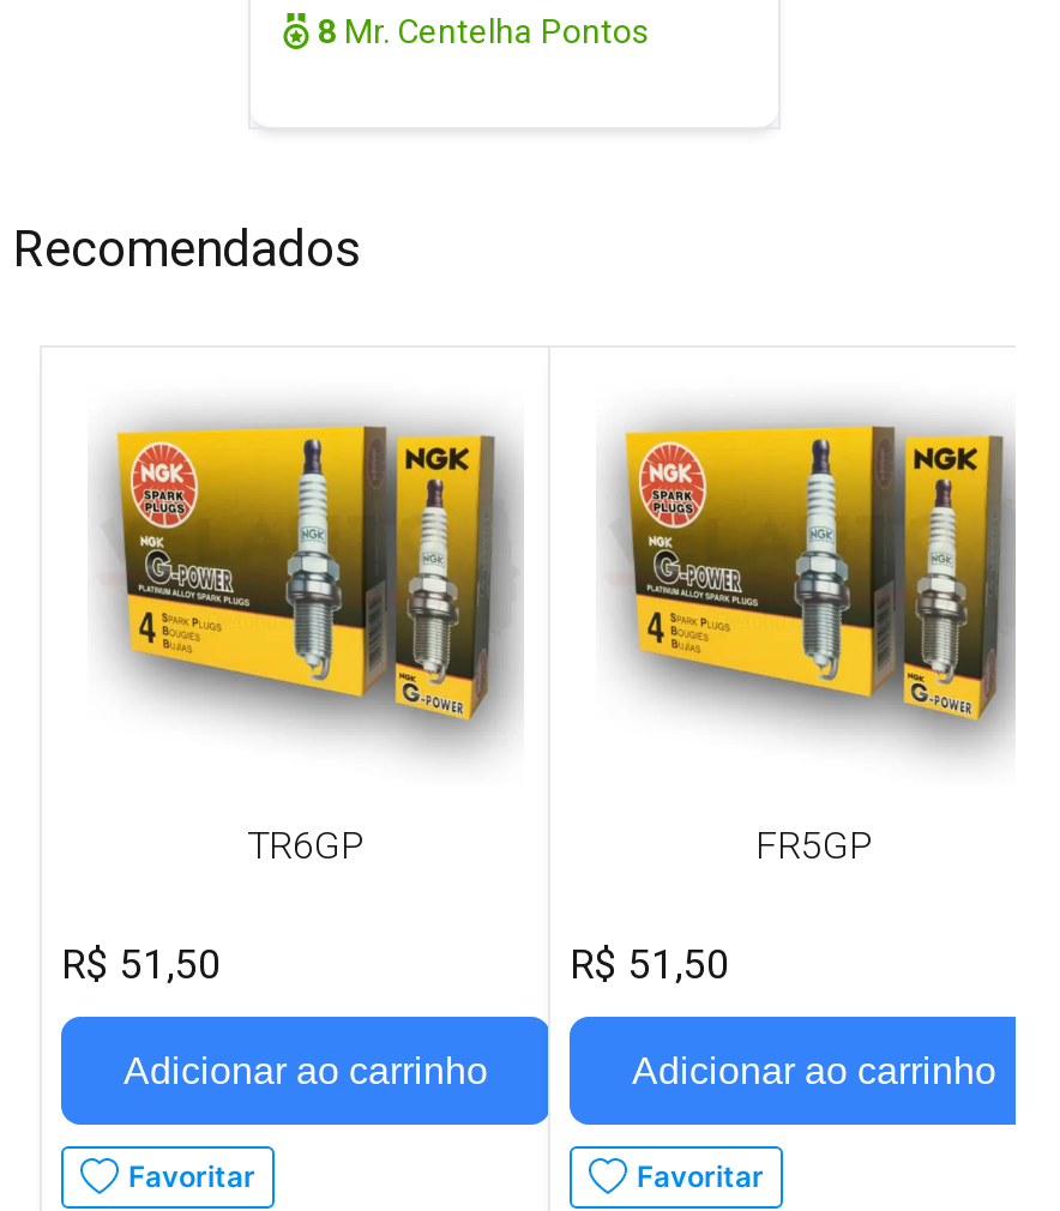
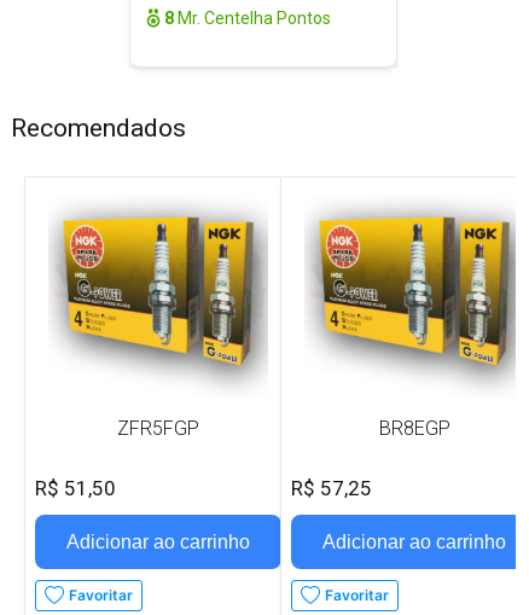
[247,822,365,868] TR6GP -> [117,417,199,440] ZFR5FGP
[755,822,873,868] FR5GP -> [379,417,450,440] BR8EGP
[570,941,730,989] R$ 51,50 -> [291,477,372,501] R$ 57,25

